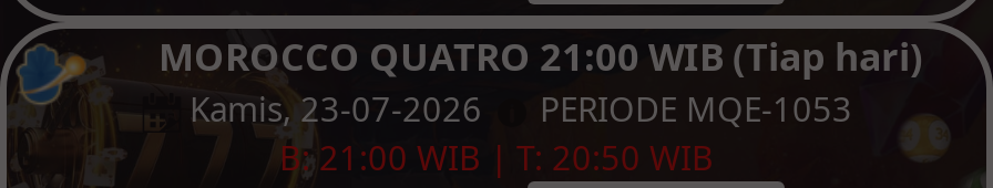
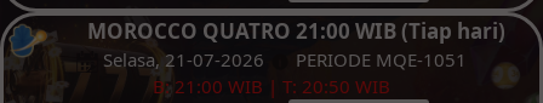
[190,86,852,130] Kamis, 23-07-2026 | PERIODE MQE-1053 -> [103,47,467,71] Selasa, 21-07-2026 | PERIODE MQE-1051

